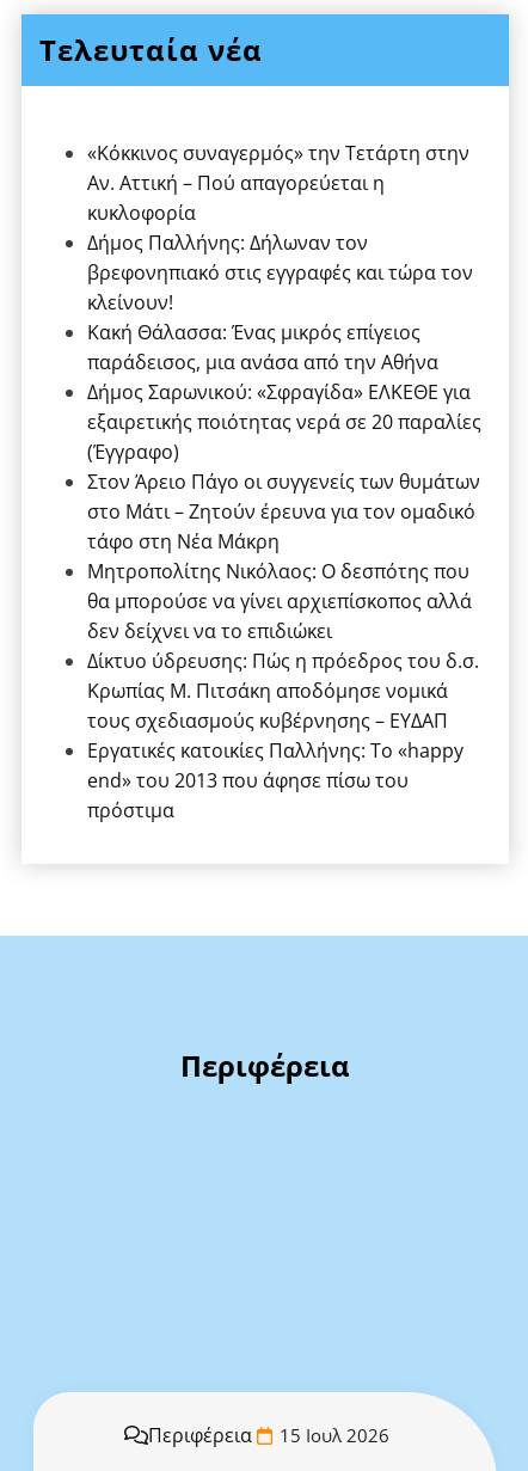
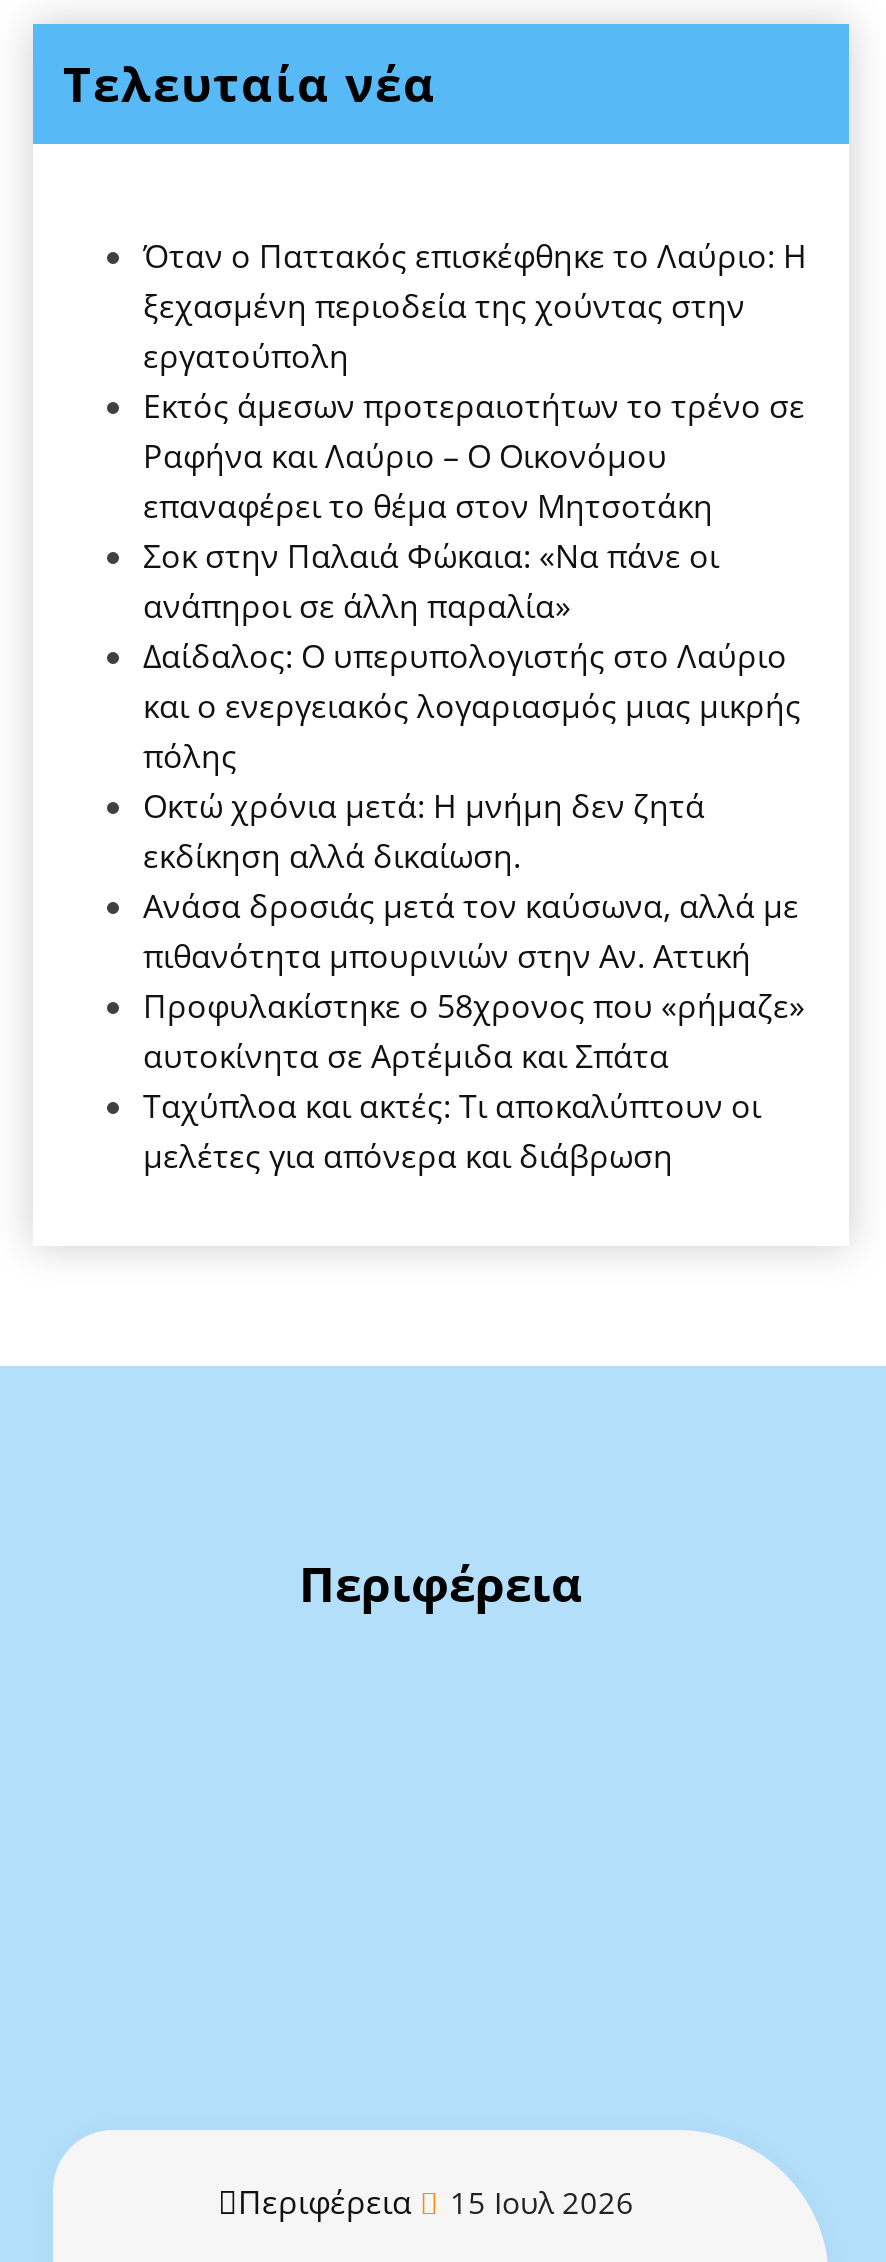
[87,140,481,824] «Κόκκινος συναγερμός» την Τετάρτη στην | Αν. Αττική – Πού απαγορεύεται η | κυκλοφορία | Δήμος Παλλήνης: Δήλωναν τον | βρεφονηπιακό στις εγγραφές και τώρα τον | κλείνουν! | Κακή Θάλασσα: Ένας μικρός επίγειος | παράδεισος, μια ανάσα από την Αθήνα | Δήμος Σαρωνικού: «Σφραγίδα» ΕΛΚΕΘΕ για | εξαιρετικής ποιότητας νερά σε 20 παραλίες | (Έγγραφο) | Στον Άρειο Πάγο οι συγγενείς των θυμάτων | στο Μάτι – Ζητούν έρευνα για τον ομαδικό | τάφο στη Νέα Μάκρη | Μητροπολίτης Νικόλαος: Ο δεσπότης που | θα μπορούσε να γίνει αρχιεπίσκοπος αλλά | δεν δείχνει να το επιδιώκει | Δίκτυο ύδρευσης: Πώς η πρόεδρος του δ.σ. | Κρωπίας Μ. Πιτσάκη αποδόμησε νομικά | τους σχεδιασμούς κυβέρνησης – ΕΥΔΑΠ | Εργατικές κατοικίες Παλλήνης: Το «happy | end» του 2013 που άφησε πίσω του | πρόστιμα -> [143,234,807,1178] Όταν ο Παττακός επισκέφθηκε το Λαύριο: Η | ξεχασμένη περιοδεία της χούντας στην | εργατούπολη | Εκτός άμεσων προτεραιοτήτων το τρένο σε | Ραφήνα και Λαύριο – Ο Οικονόμου | επαναφέρει το θέμα στον Μητσοτάκη | Σοκ στην Παλαιά Φώκαια: «Να πάνε οι | ανάπηροι σε άλλη παραλία» | Δαίδαλος: Ο υπερυπολογιστής στο Λαύριο | και ο ενεργειακός λογαριασμός μιας μικρής | πόλης | Οκτώ χρόνια μετά: Η μνήμη δεν ζητά | εκδίκηση αλλά δικαίωση. | Ανάσα δροσιάς μετά τον καύσωνα, αλλά με | πιθανότητα μπουρινιών στην Αν. Αττική | Προφυλακίστηκε ο 58χρονος που «ρήμαζε» | αυτοκίνητα σε Αρτέμιδα και Σπάτα | Ταχύπλοα και ακτές: Τι αποκαλύπτουν οι | μελέτες για απόνερα και διάβρωση

